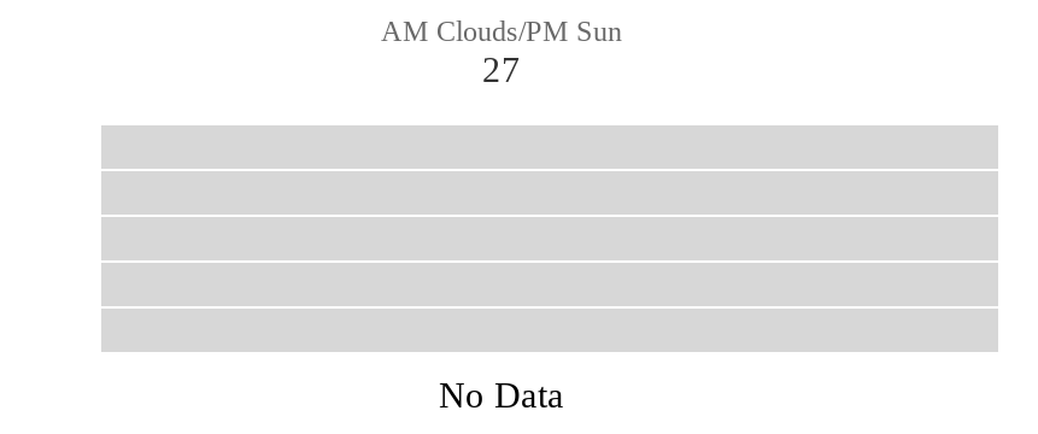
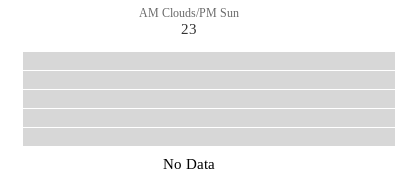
[482,50,521,88] 27 -> [181,21,197,37] 23

